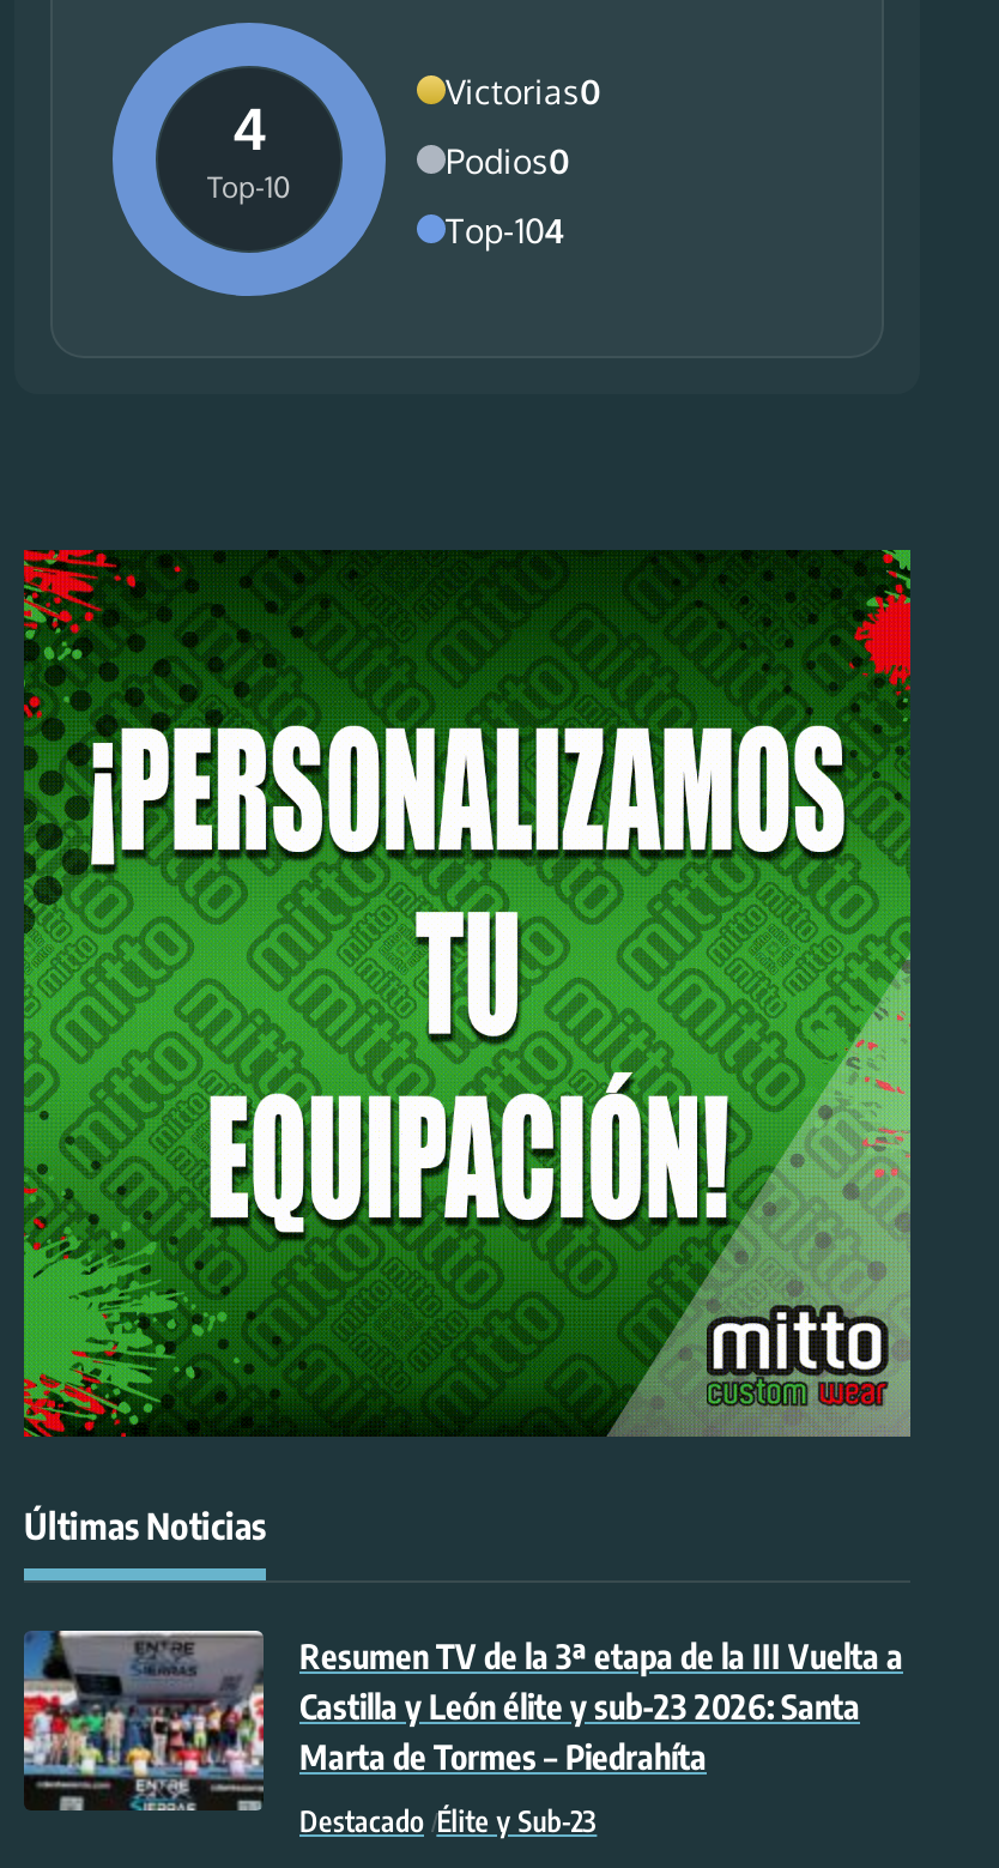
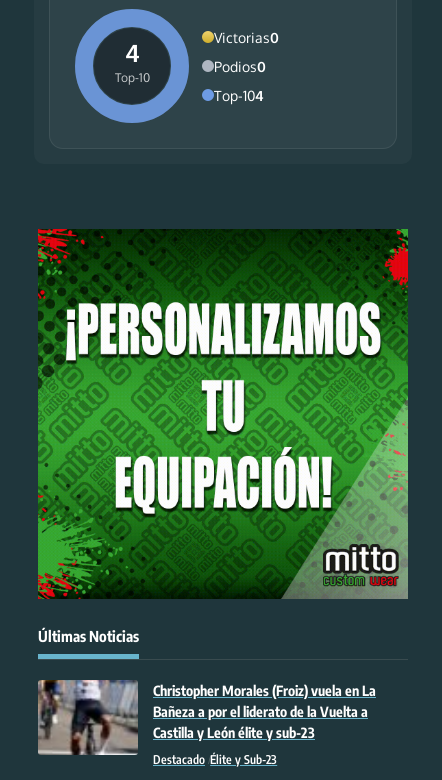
[22,1628,903,1813] [image] | Resumen TV de la 3ª etapa de la III Vuelta a | Castilla y León élite y sub-23 2026: Santa | Marta de Tormes – Piedrahíta -> [37,679,376,756] [image] | Christopher Morales (Froiz) vuela en La | Bañeza a por el liderato de la Vuelta a | Castilla y León élite y sub-23

